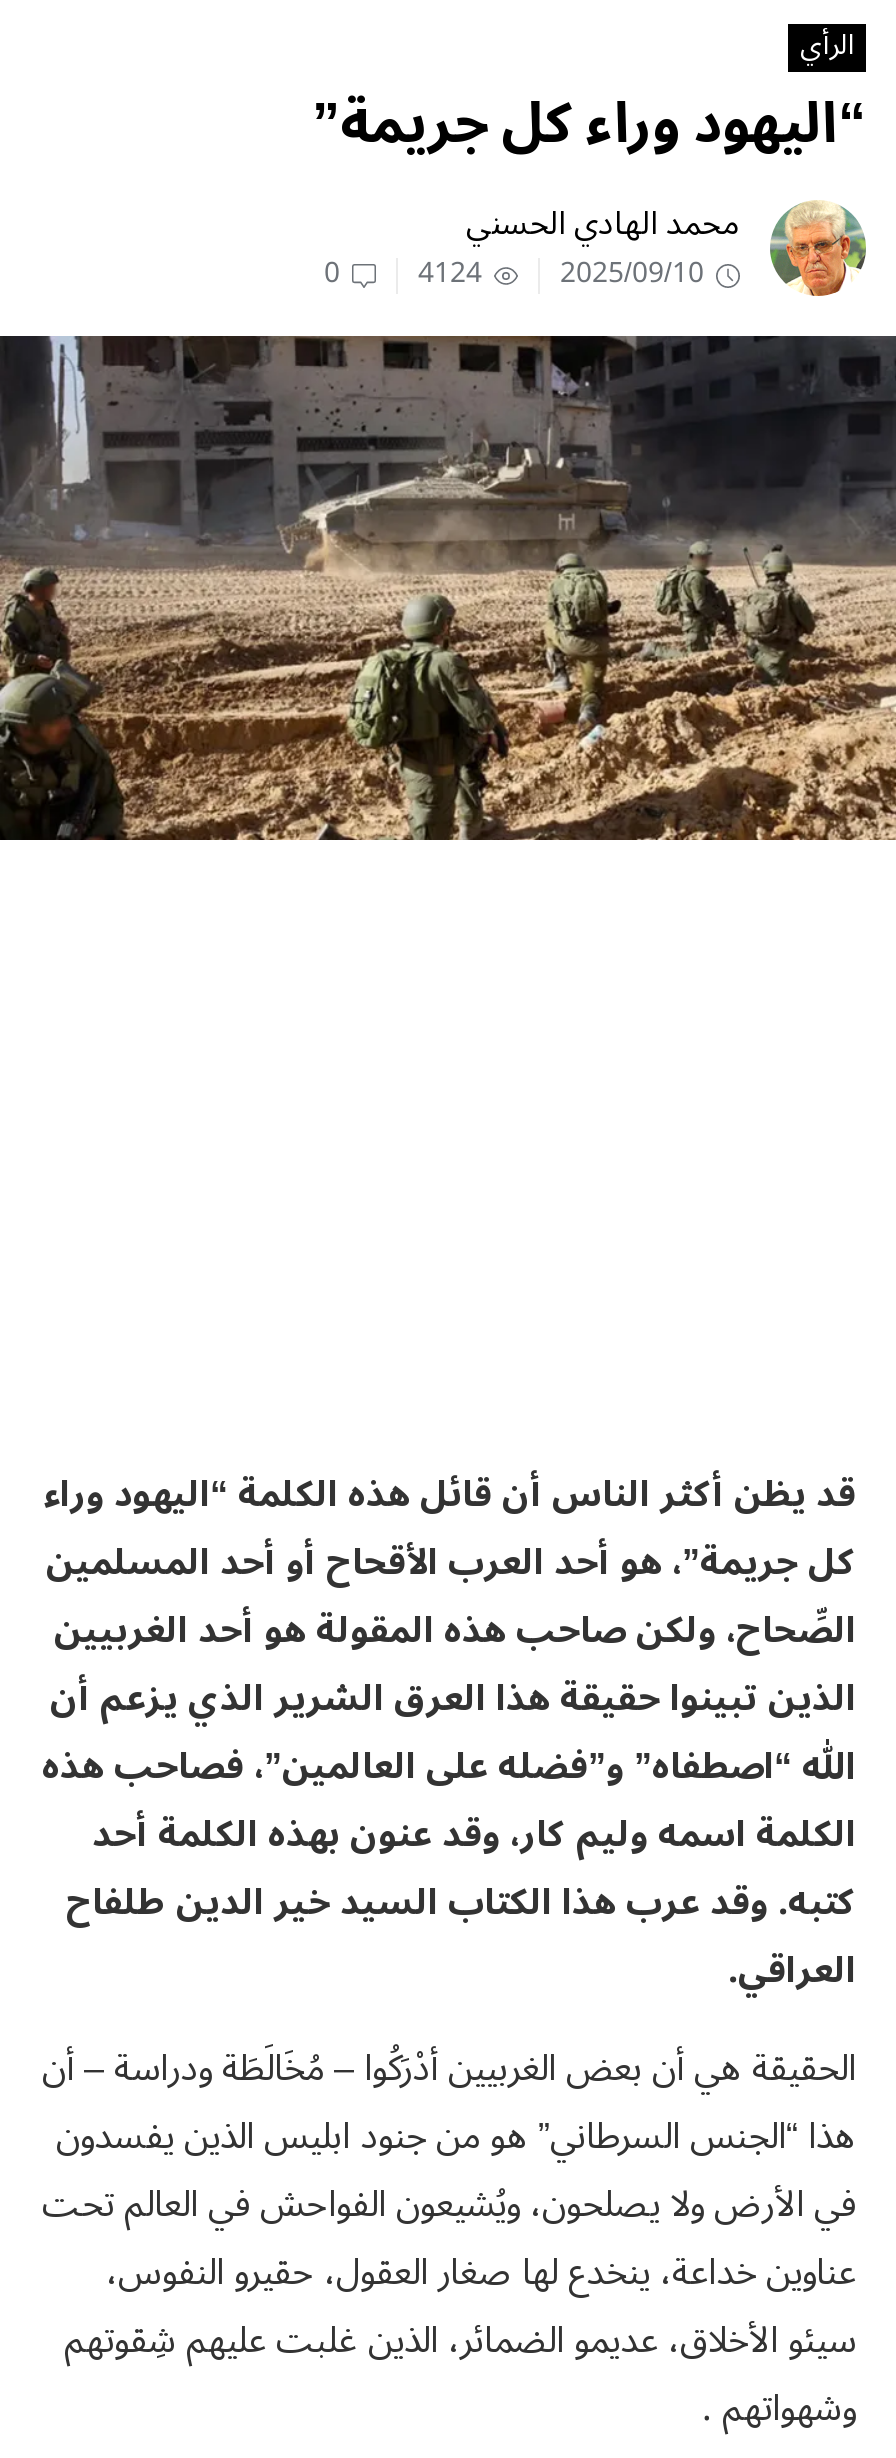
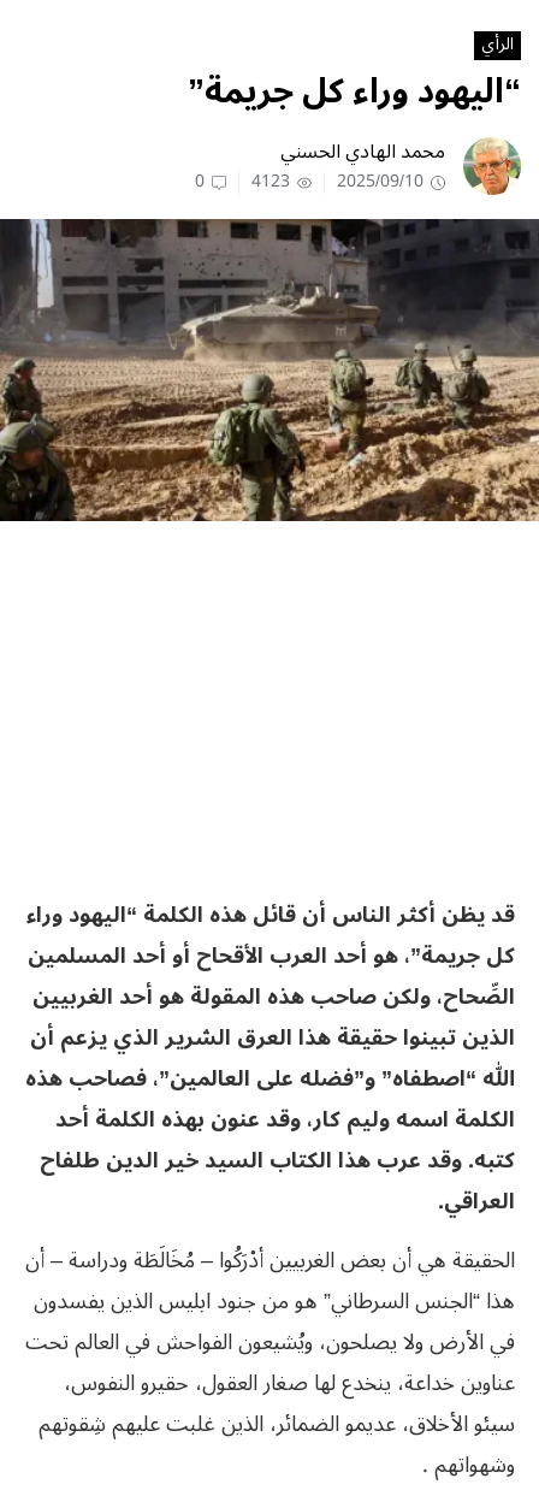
[324,244,704,302] 0 4124 2025/09/10 -> [195,164,423,199] 0 4123 2025/09/10

